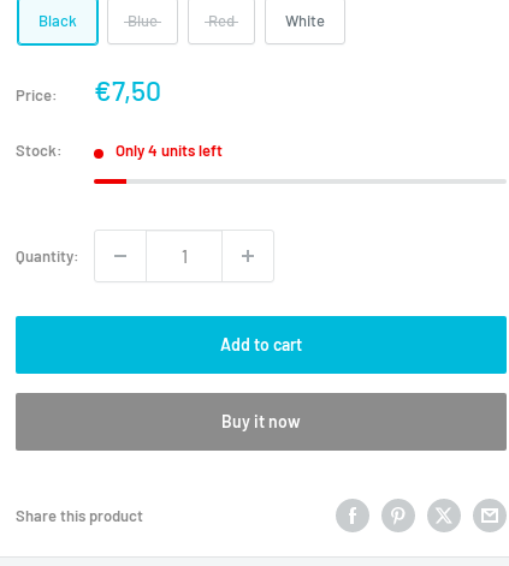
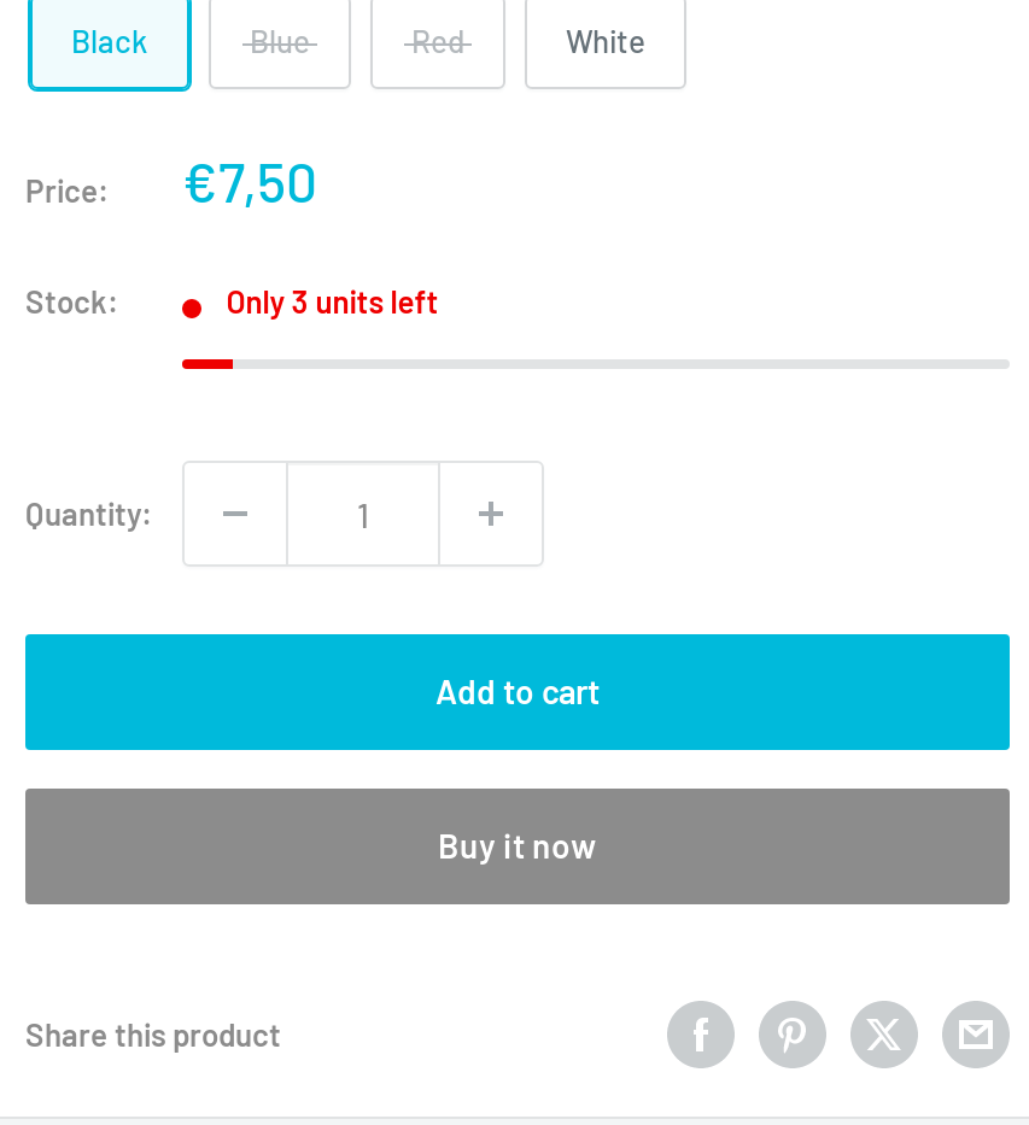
[116,141,223,160] Only 4 units left -> [226,282,438,321] Only 3 units left

